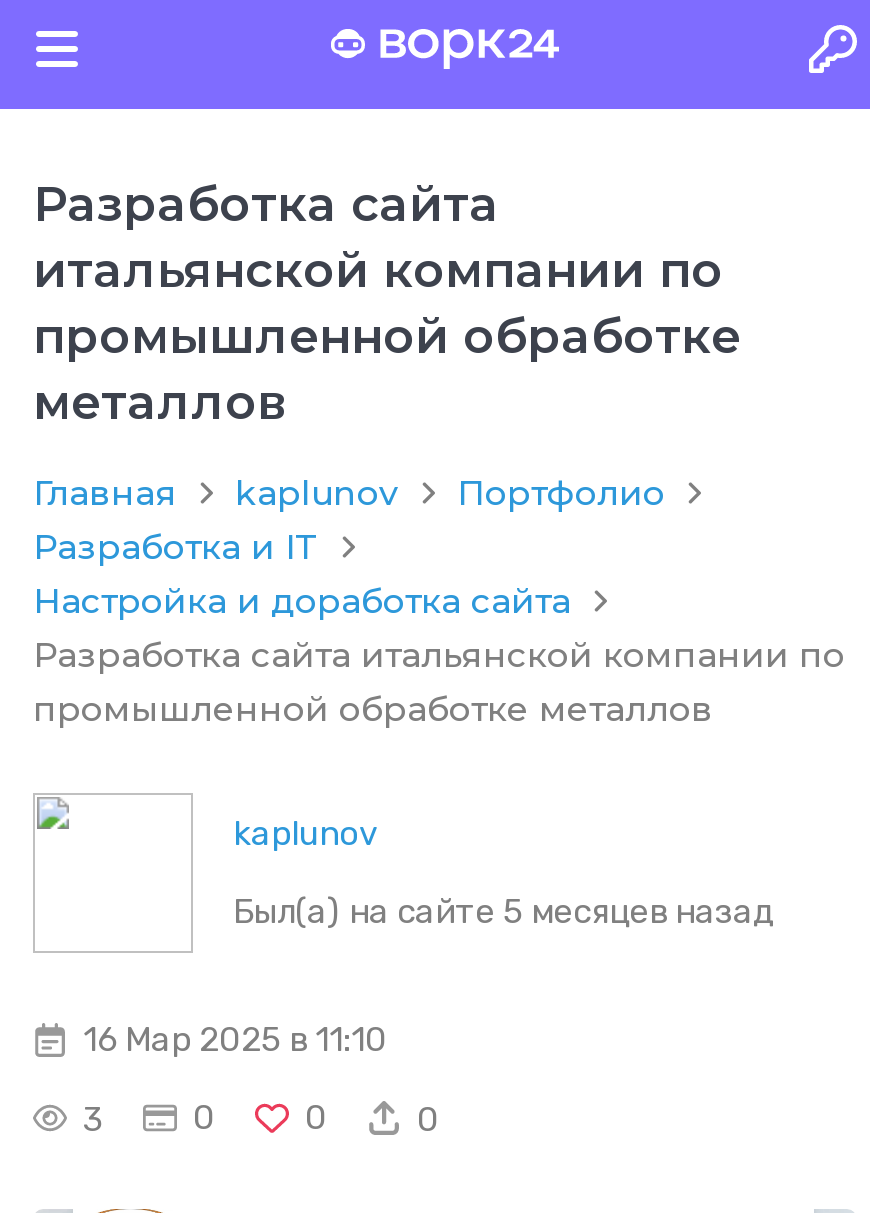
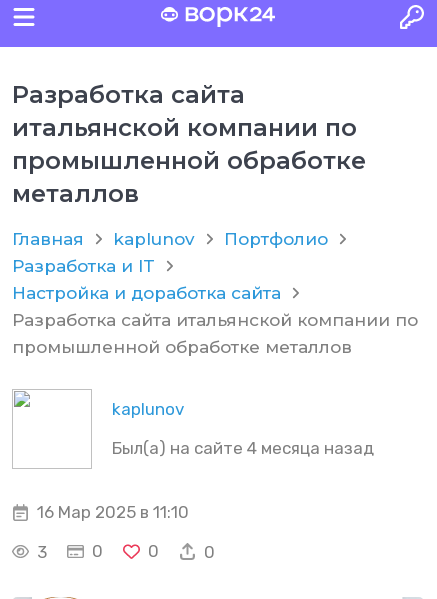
[233,891,775,931] Был(а) на сайте 5 месяцев назад -> [112,438,374,458] Был(а) на сайте 4 месяца назад

